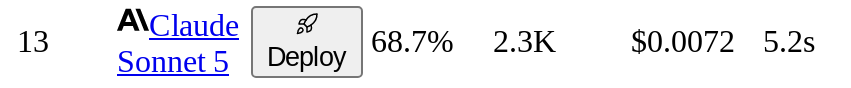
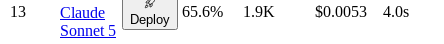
[371,23,815,57] 68.7% | 2.3K | $0.0072 | 5.2s -> [182,3,409,20] 65.6% | 1.9K | $0.0053 | 4.0s

